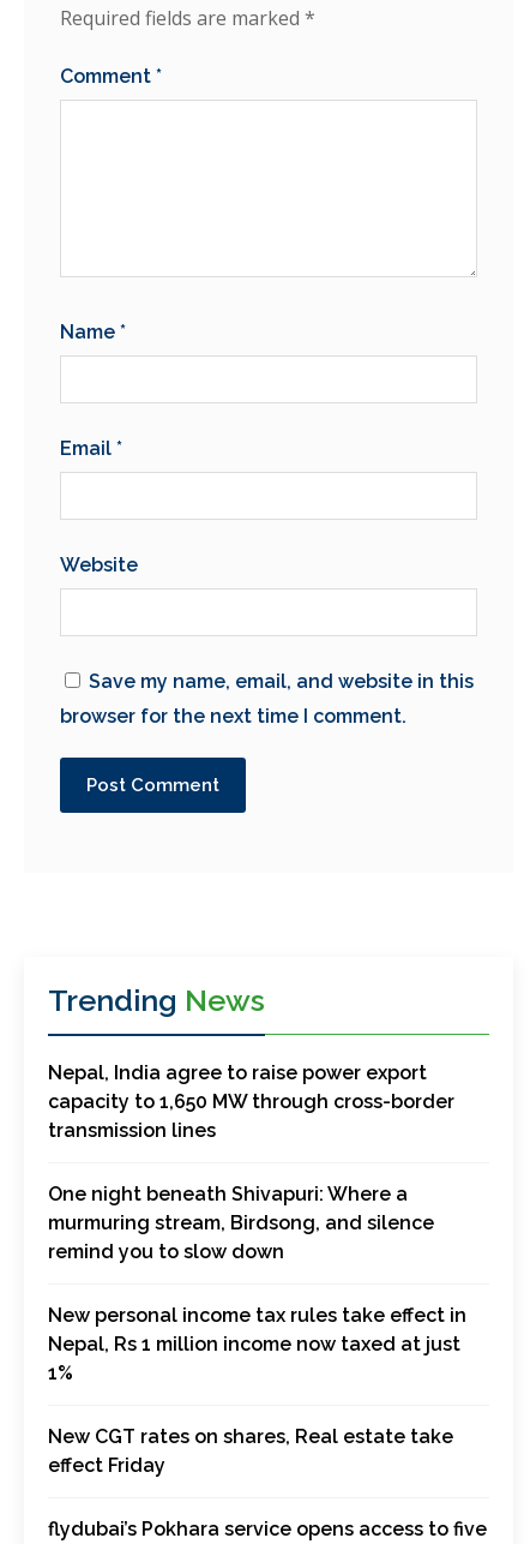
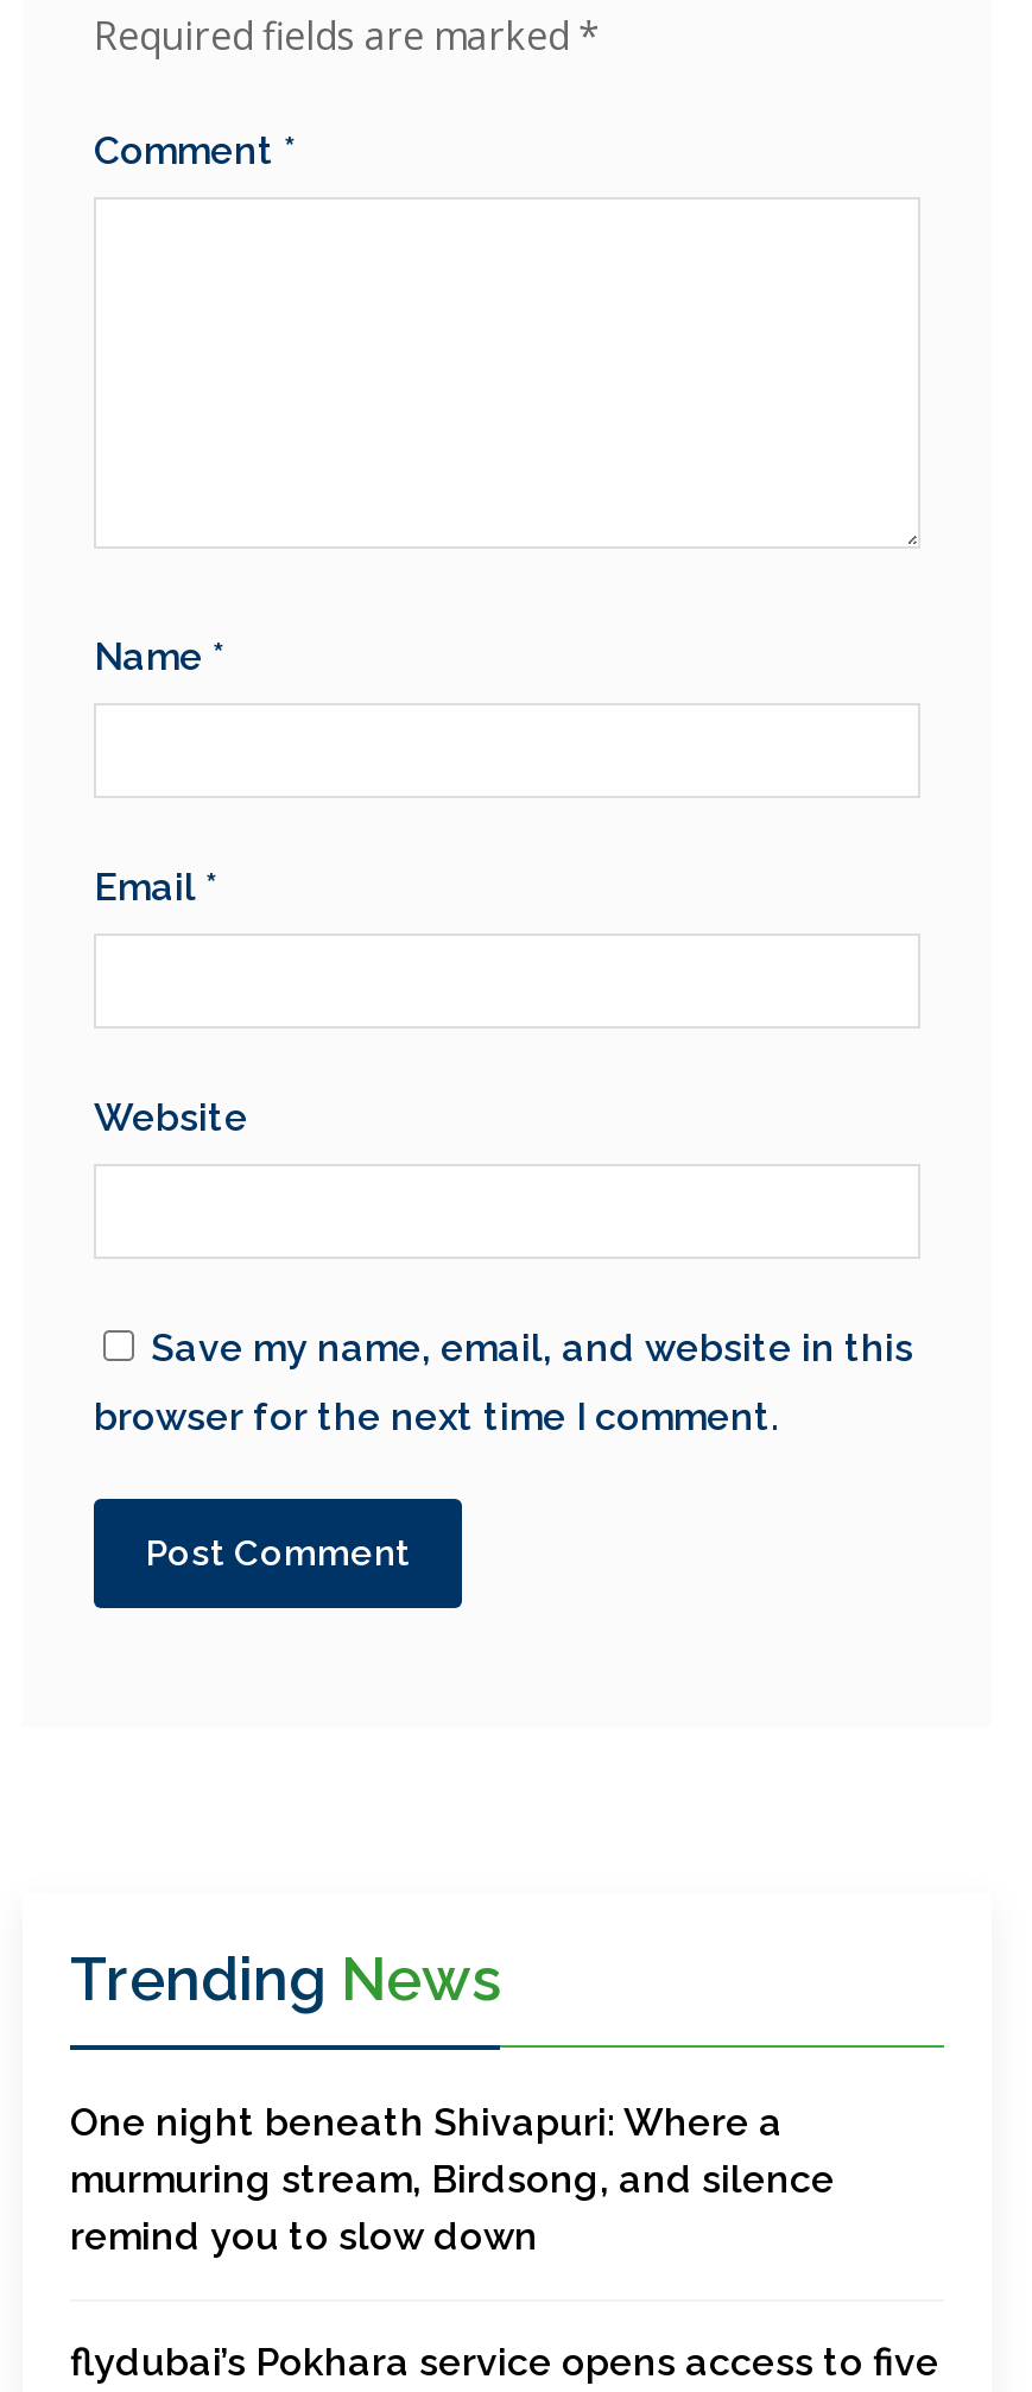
[48,1062,454,1142] Nepal, India agree to raise power export | capacity to 1,650 MW through cross-border | transmission lines -> none
[48,1304,466,1477] New personal income tax rules take effect in | Nepal, Rs 1 million income now taxed at just | 1% | New CGT rates on shares, Real estate take | effect Friday -> none

